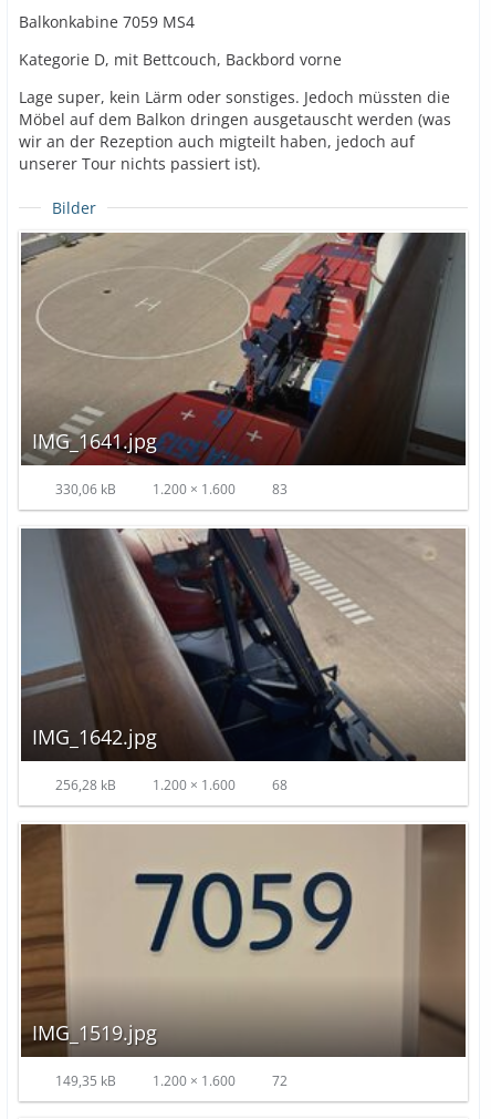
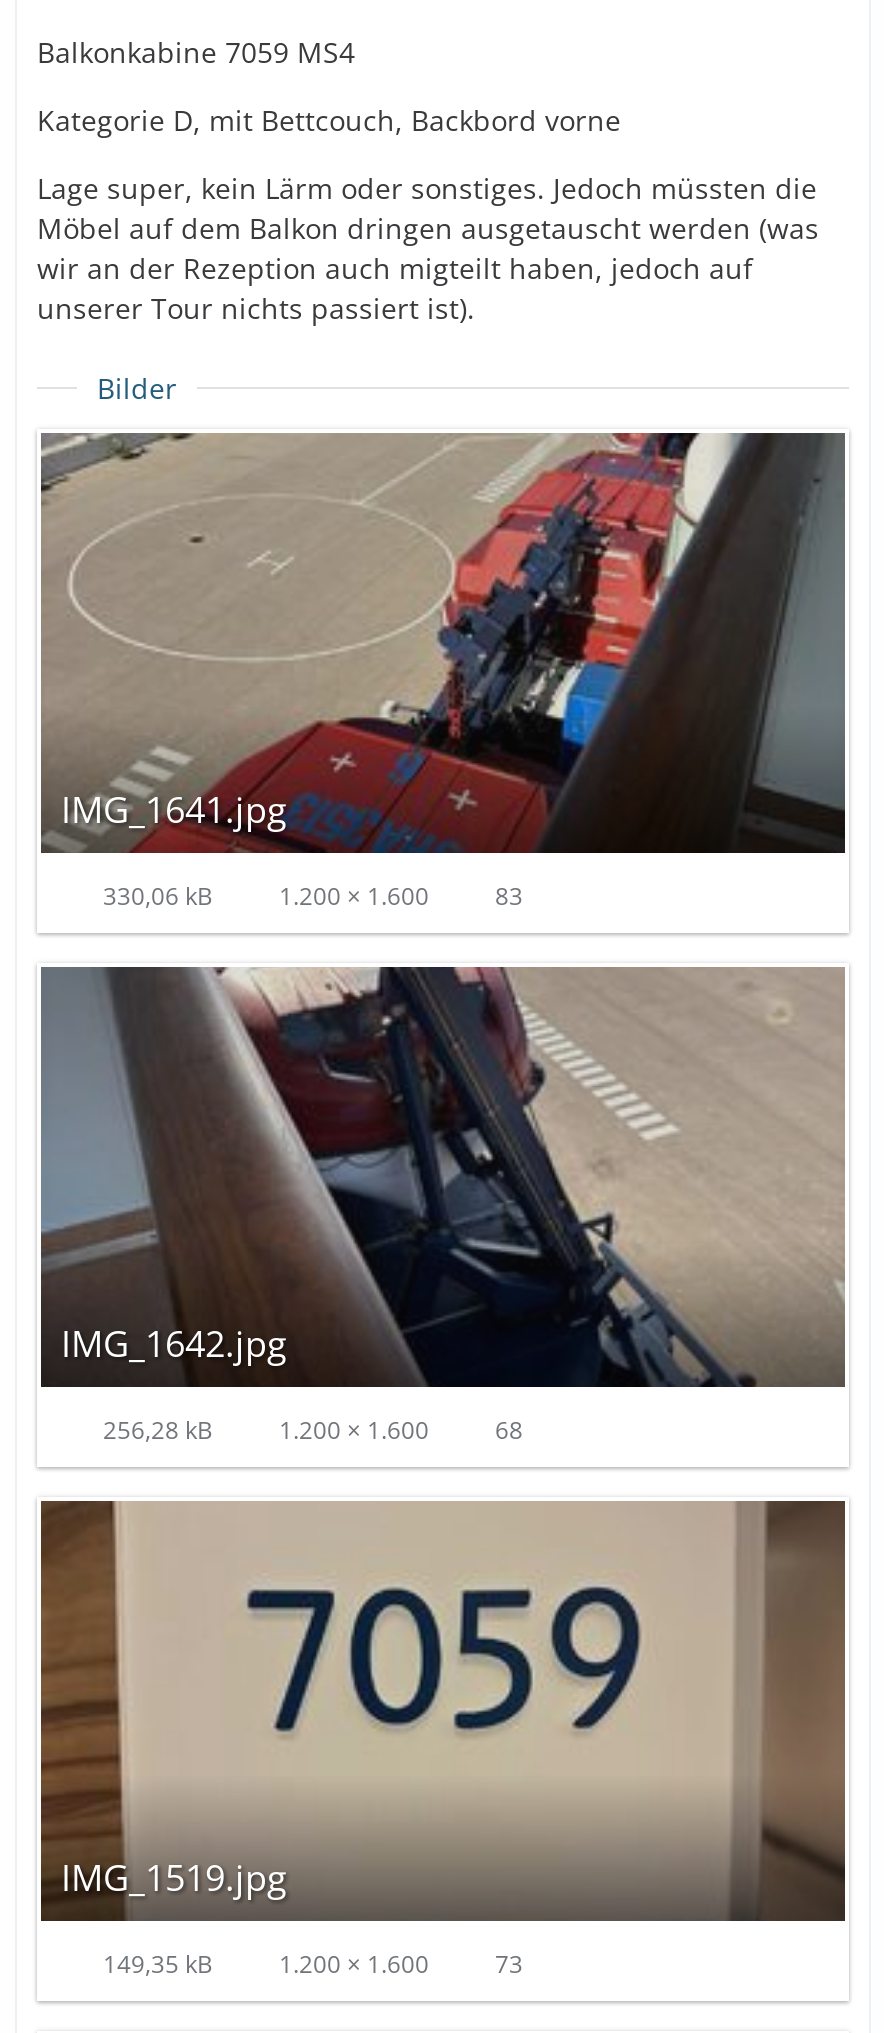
[52,1071,288,1090] 149,35 kB 1.200 × 1.600 72 -> [97,1947,523,1981] 149,35 kB 1.200 × 1.600 73

